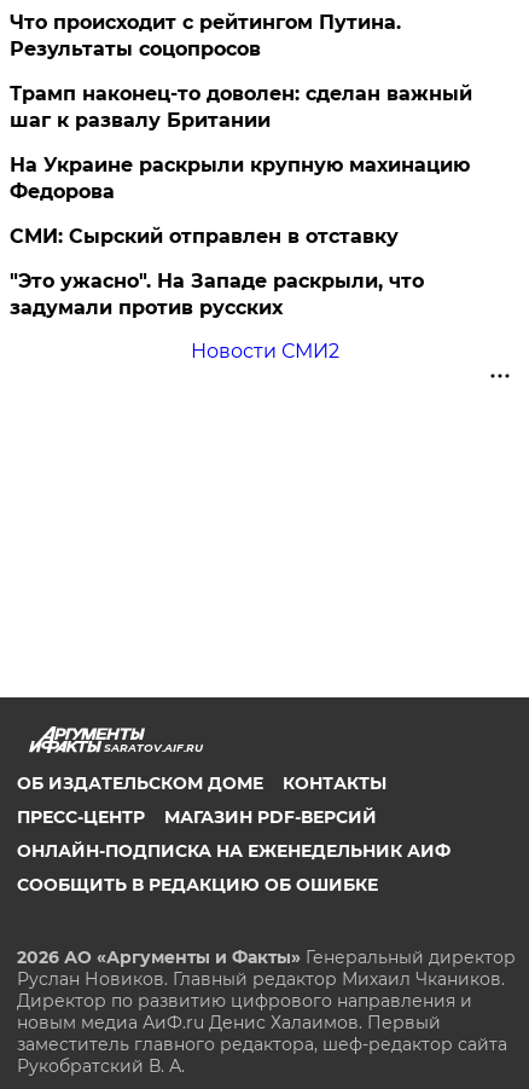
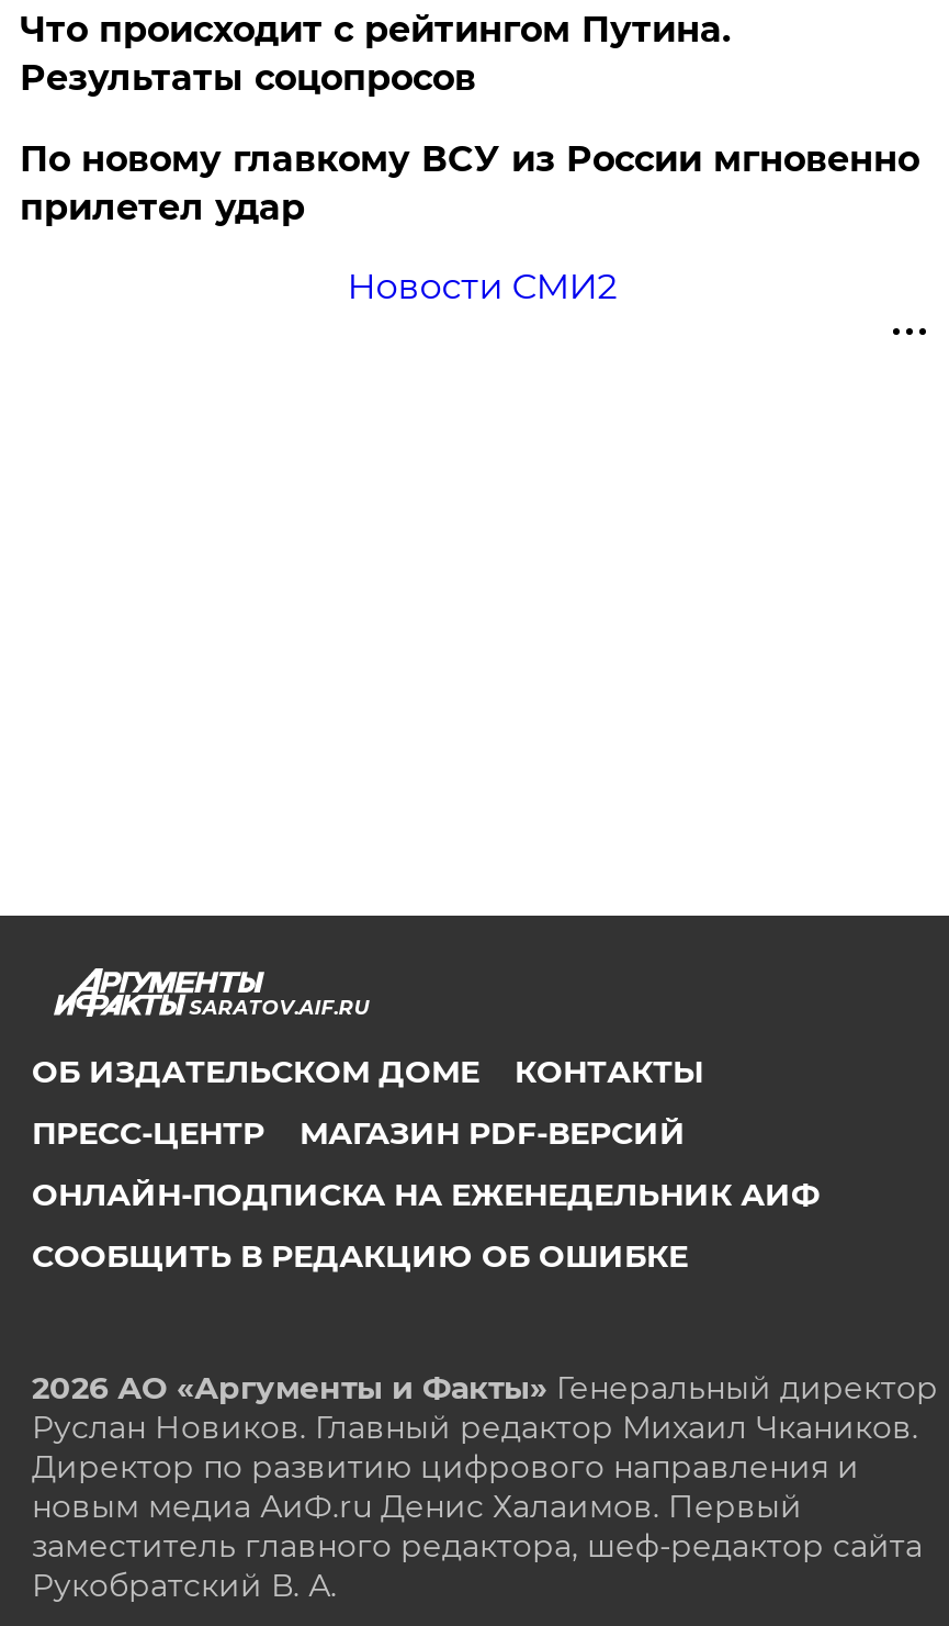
[10,83,473,319] Трамп наконец-то доволен: сделан важный | шаг к развалу Британии | На Украине раскрыли крупную махинацию | Федорова | СМИ: Сырский отправлен в отставку | "Это ужасно". На Западе раскрыли, что | задумали против русских -> [20,139,919,229] По новому главкому ВСУ из России мгновенно | прилетел удар

